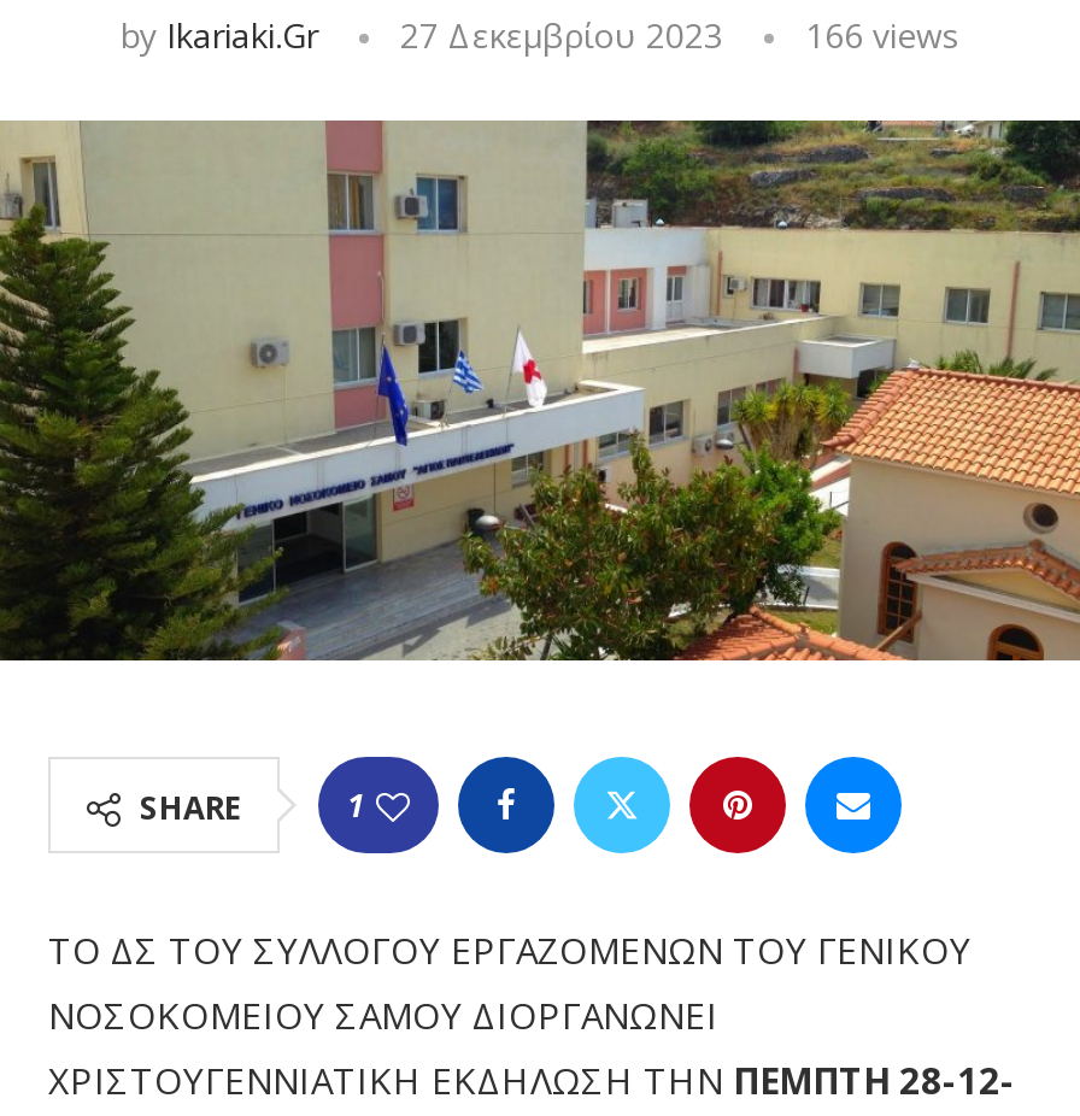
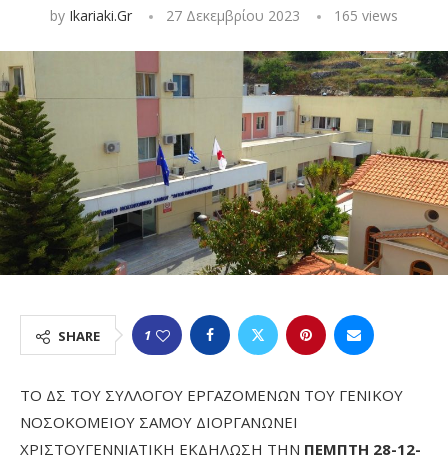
[121,12,959,58] by Ikariaki.gr 27 Δεκεμβρίου 2023 166 views -> [50,6,398,25] by Ikariaki.gr 27 Δεκεμβρίου 2023 165 views

